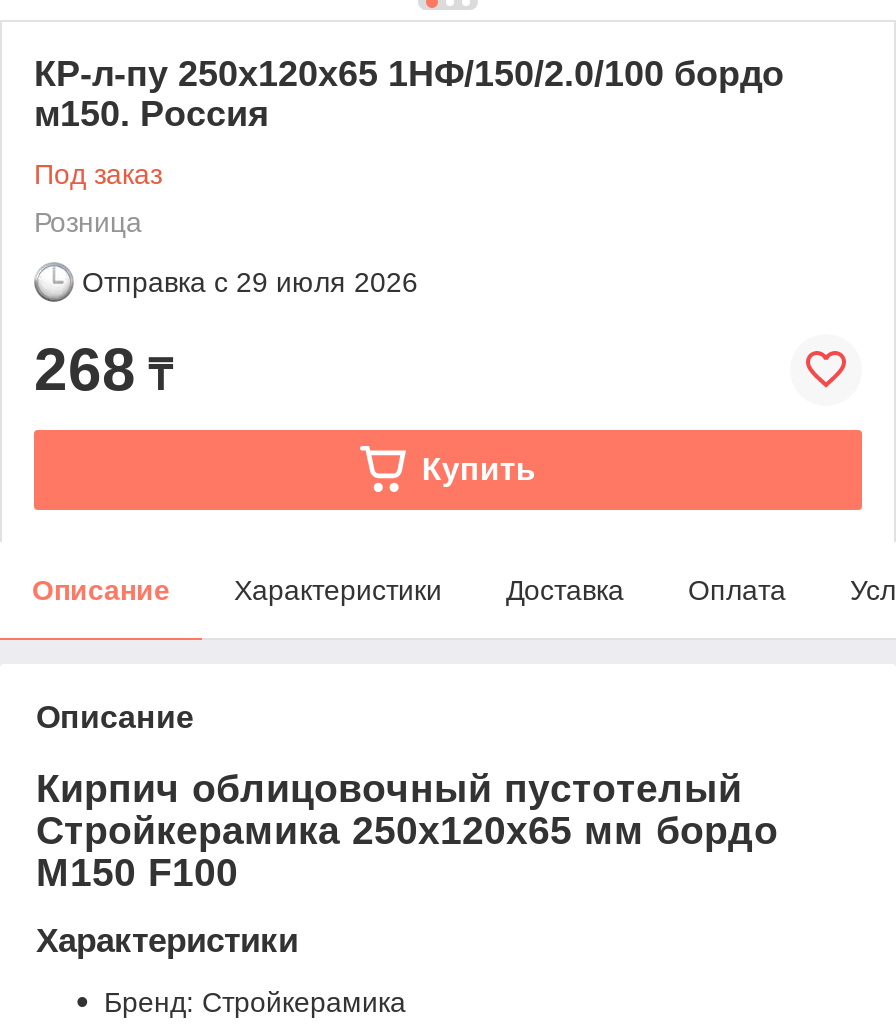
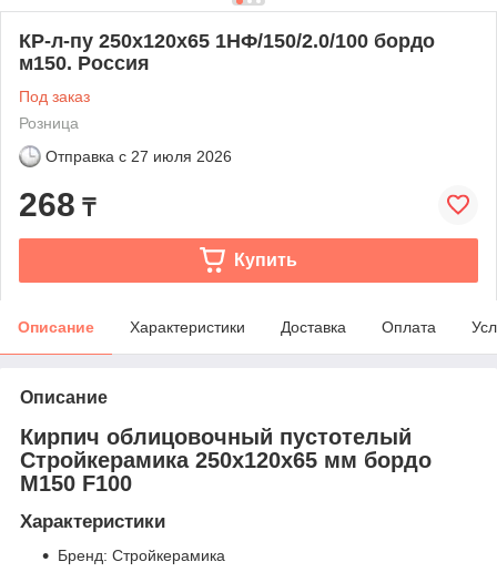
[82,266,418,298] Отправка с 29 июля 2026 -> [45,147,232,165] Отправка с 27 июля 2026

